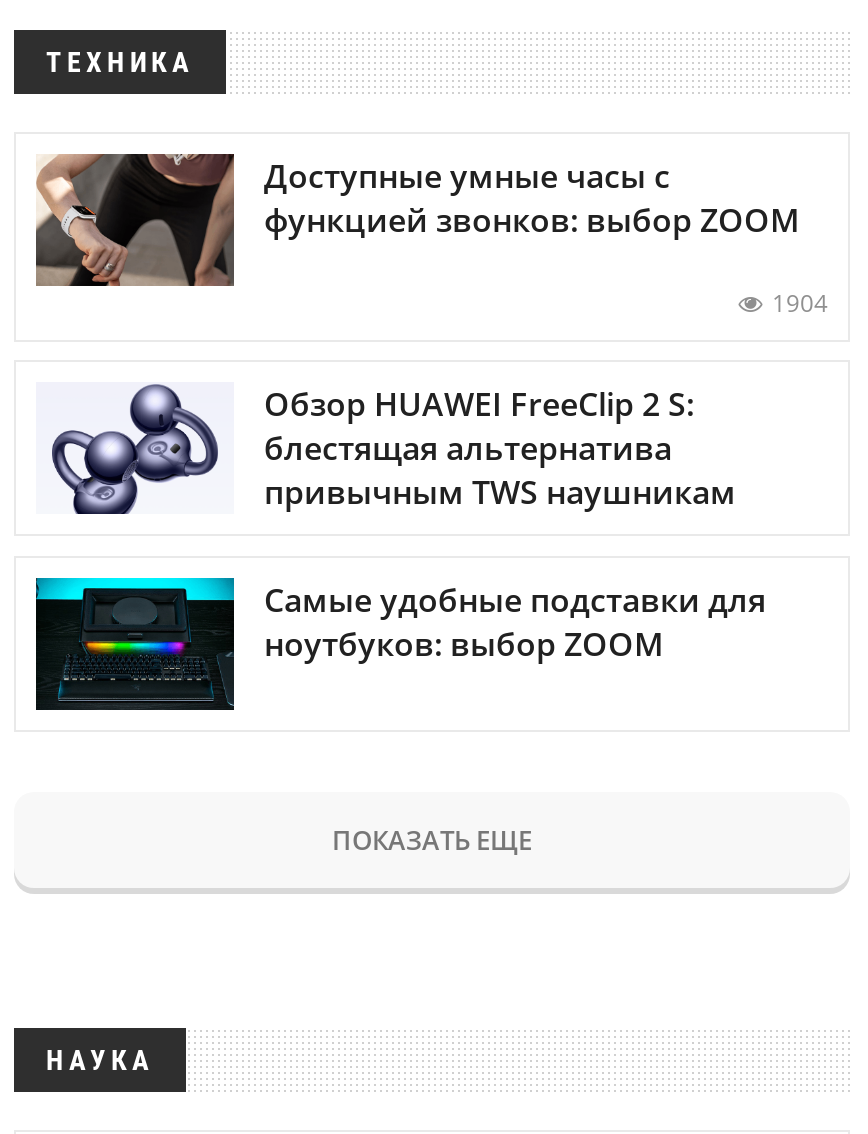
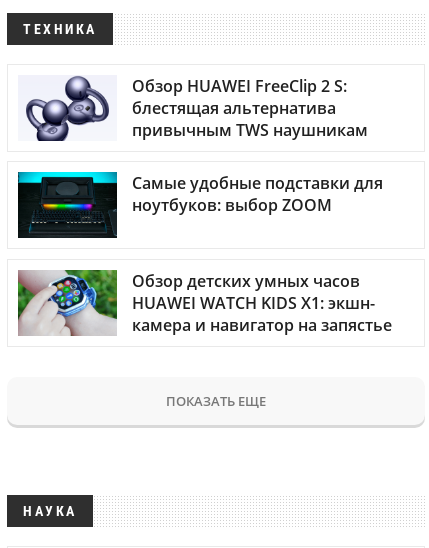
[34,152,828,320] [image] | Доступные умные часы с | функцией звонков: выбор ZOOM | 1904 -> none
moved [48,383,766,665] -> [24,75,383,216]: [image] | Обзор HUAWEI FreeClip 2 S: | блестящая альтернатива | привычным TWS наушникам | Самые удобные подставки для | ноутбуков: выбор ZOOM
none -> [17,269,392,337] [image] | Обзор детских умных часов | HUAWEI WATCH KIDS X1: экшн- | камера и навигатор на запястье

